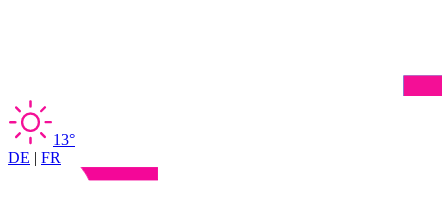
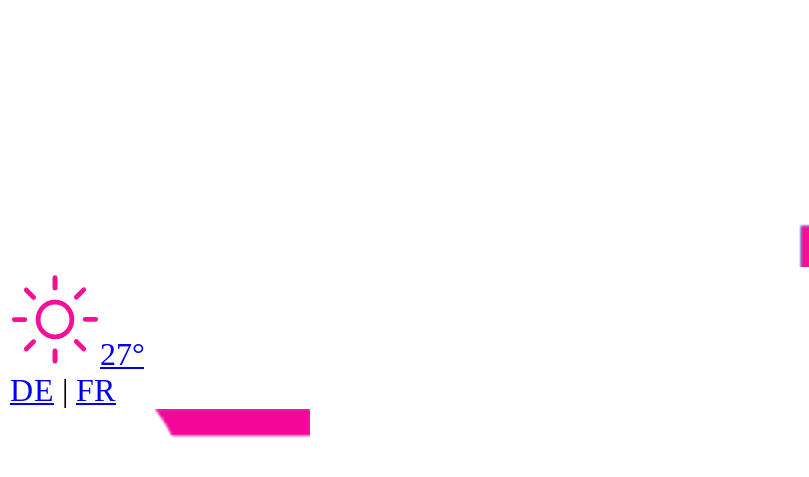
[53,131,75,148] 13° -> [100,337,144,371] 27°

